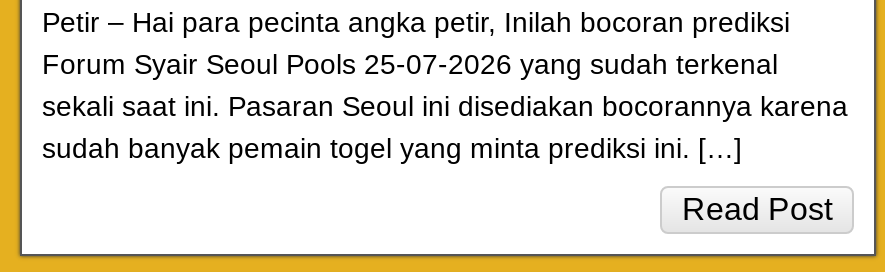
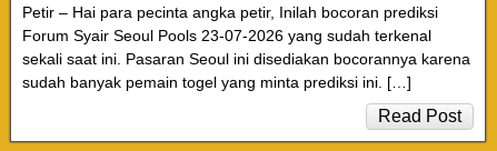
[42,49,778,81] Forum Syair Seoul Pools 25-07-2026 yang sudah terkenal -> [22,27,431,45] Forum Syair Seoul Pools 23-07-2026 yang sudah terkenal

